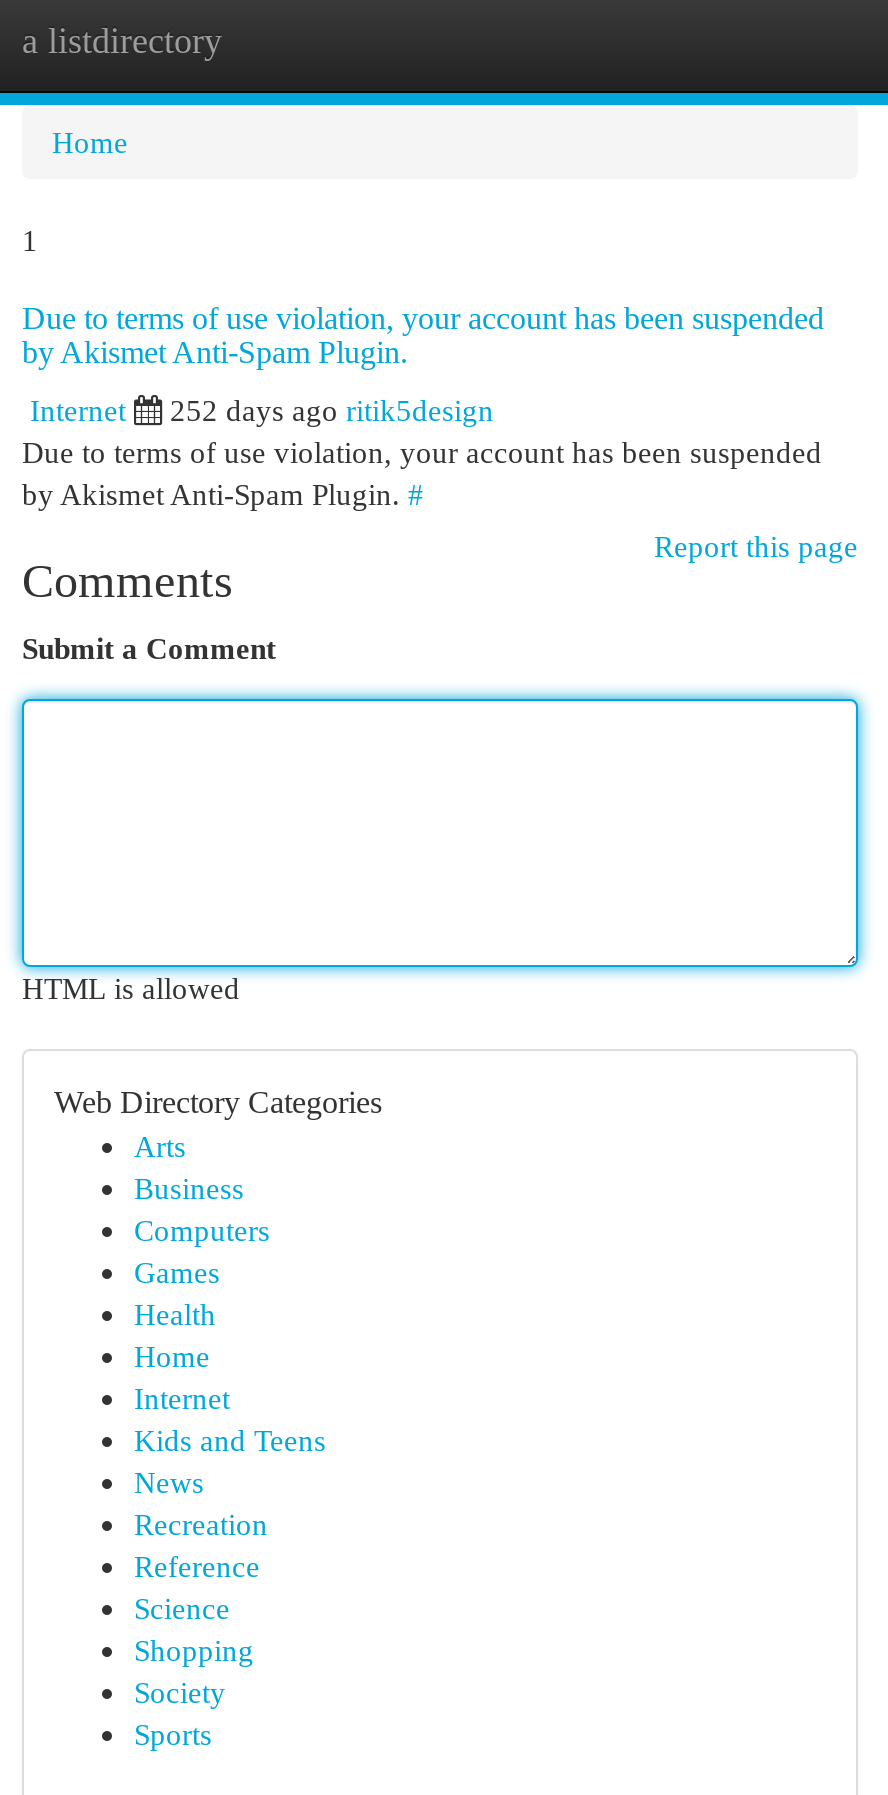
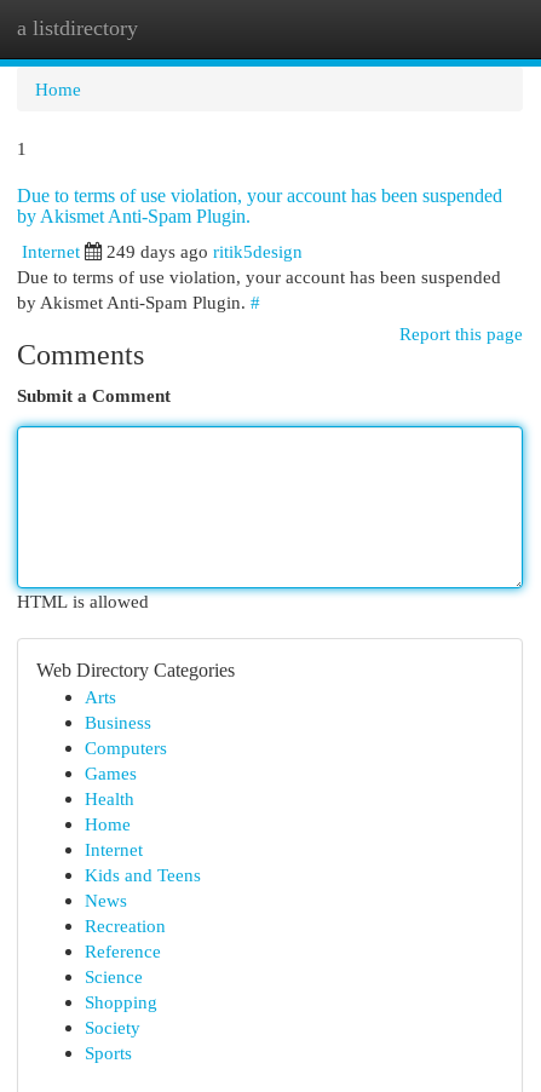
[170,393,494,427] 252 days ago ritik5design -> [107,241,303,261] 249 days ago ritik5design

